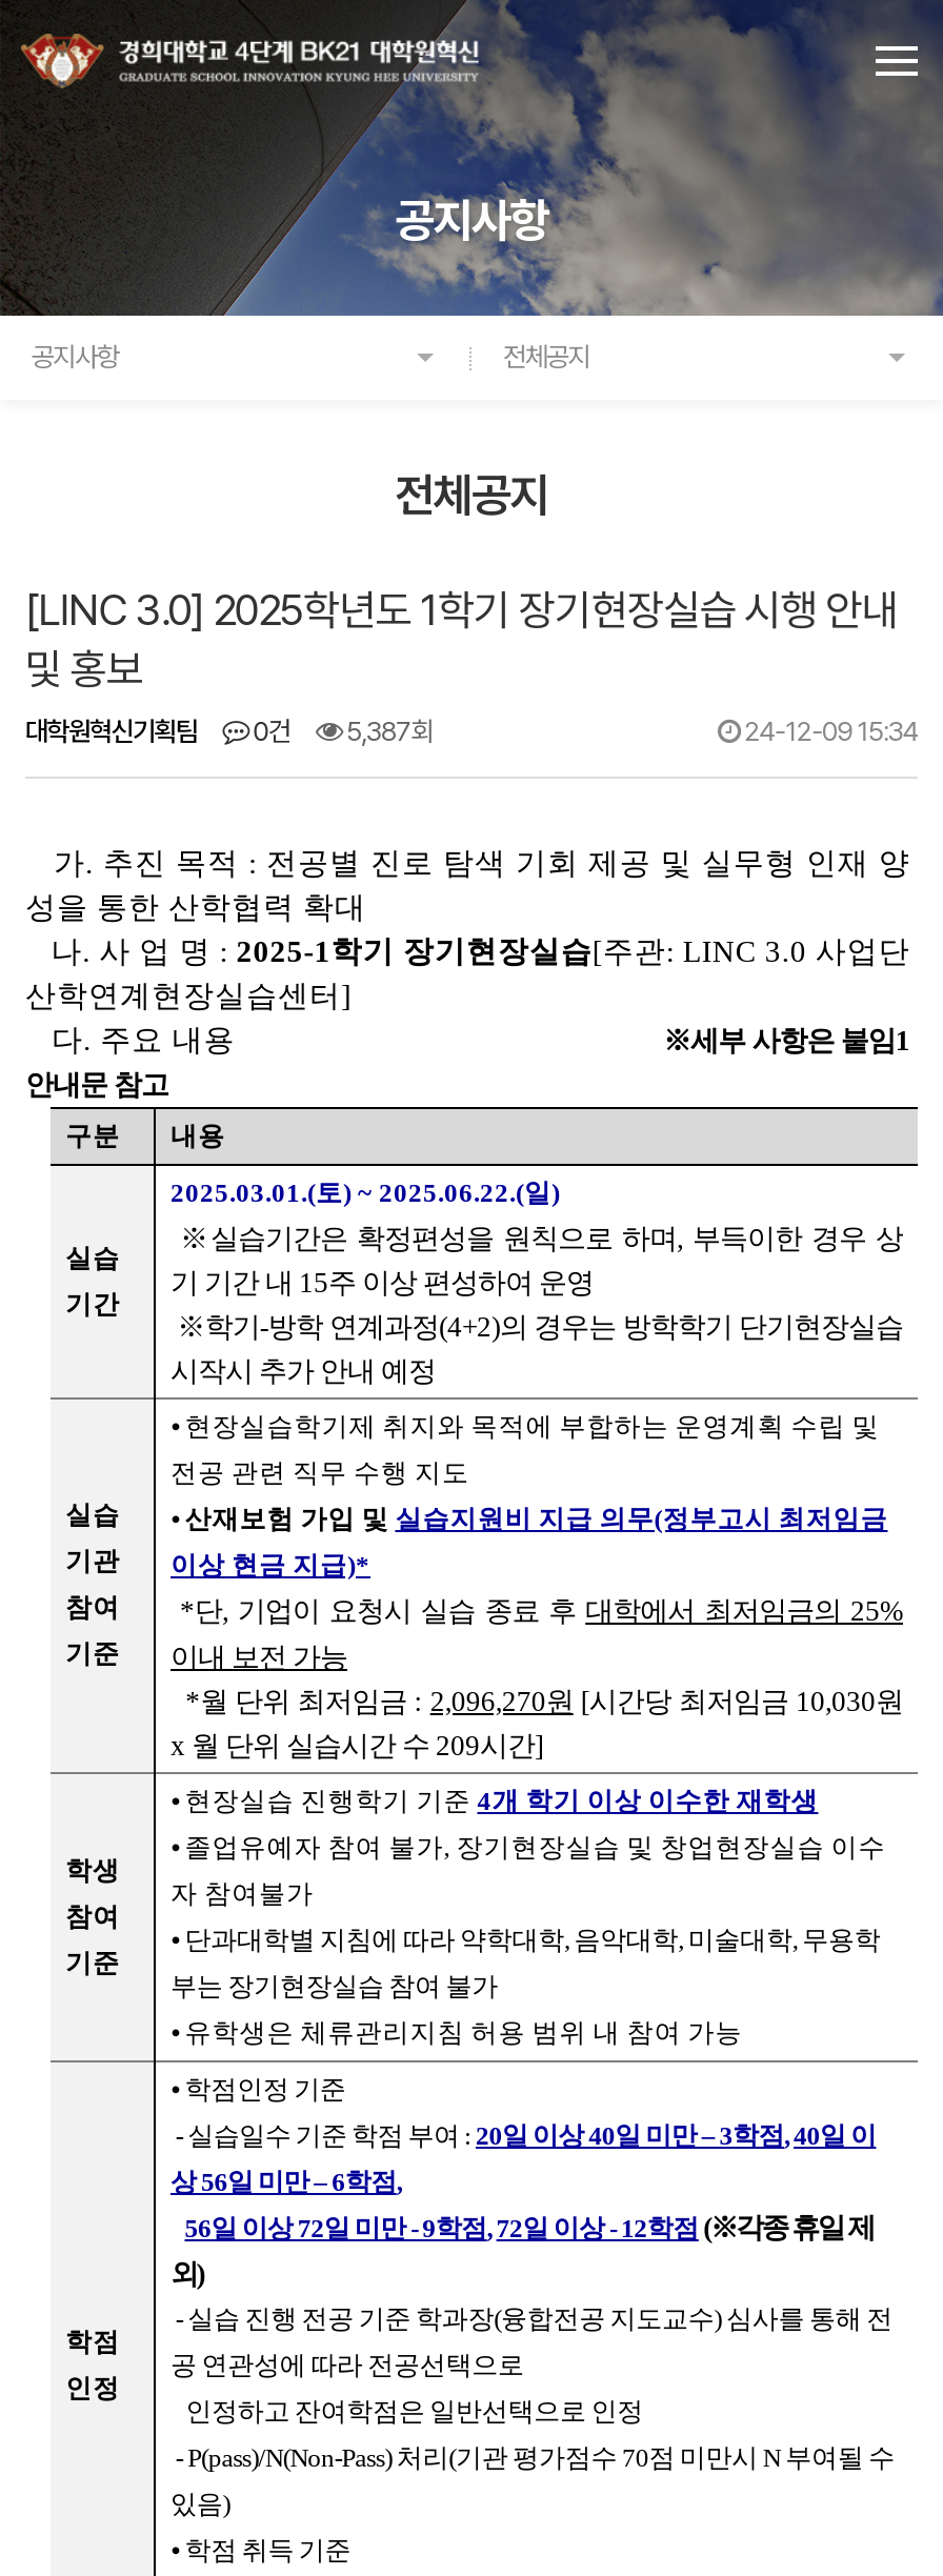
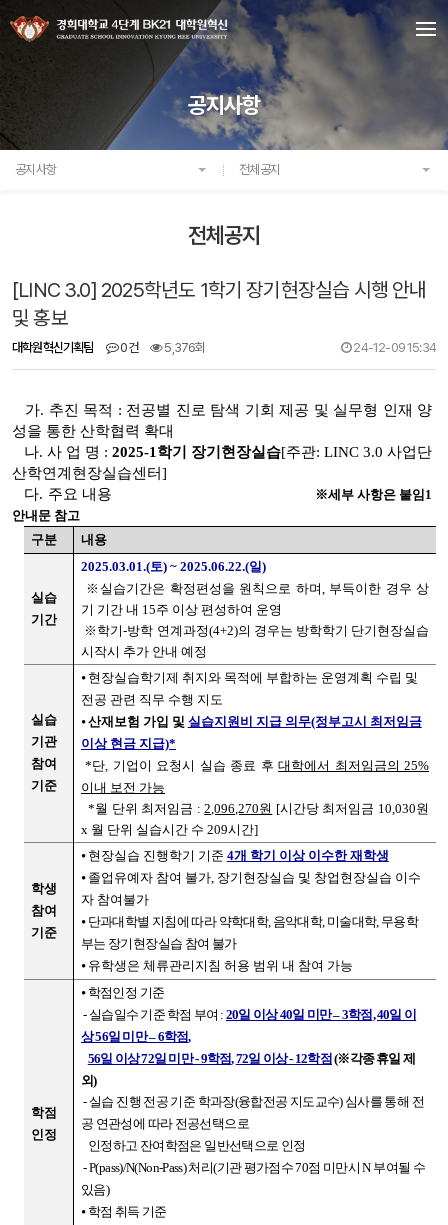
[25,716,433,747] 대학원혁신기획팀 0건 5,387회 -> [12,340,205,355] 대학원혁신기획팀 0건 5,376회

